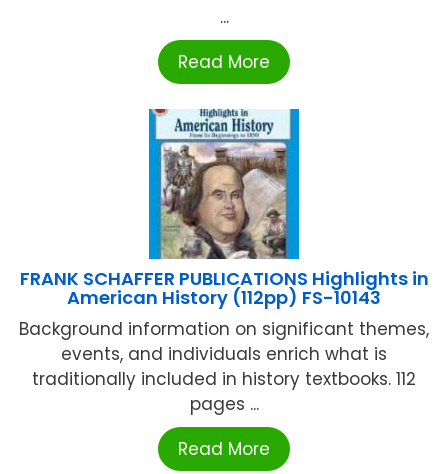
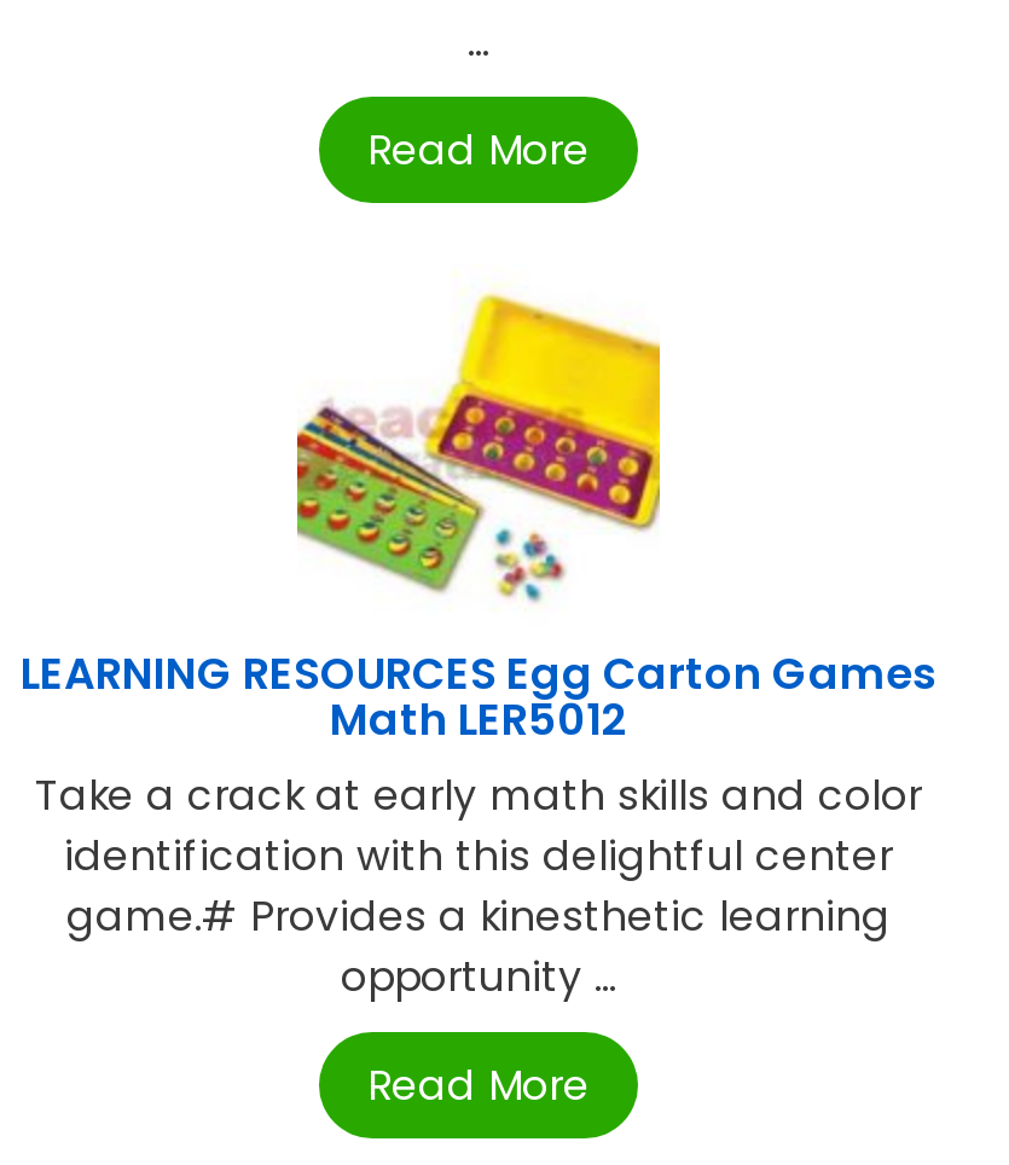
[19,108,429,416] [image] | FRANK SCHAFFER PUBLICATIONS Highlights in | American History (112pp) FS-10143 | Background information on significant themes, | events, and individuals enrich what is | traditionally included in history textbooks. 112 | pages ... -> [21,263,936,1005] [image] | LEARNING RESOURCES Egg Carton Games | Math LER5012 | Take a crack at early math skills and color | identification with this delightful center | game.# Provides a kinesthetic learning | opportunity ...

